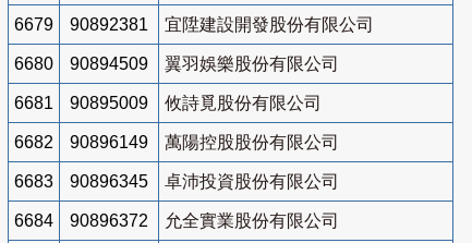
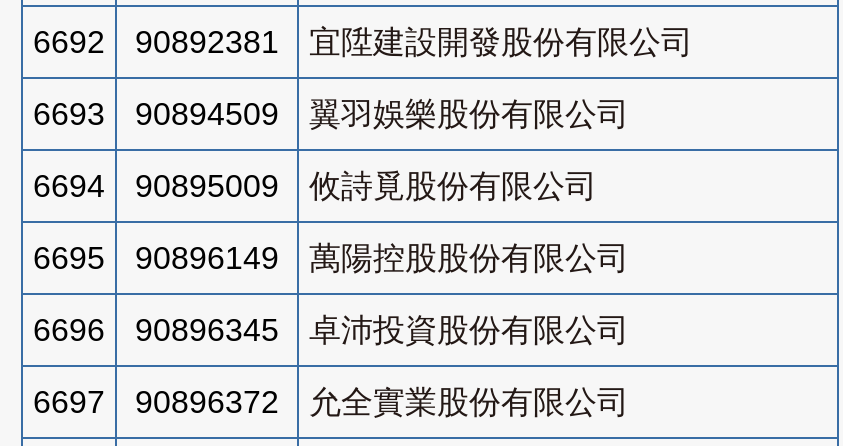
[14,15,374,34] 6679 90892381 宜陞建設開發股份有限公司 -> [33,25,693,59] 6692 90892381 宜陞建設開發股份有限公司
[14,54,339,73] 6680 90894509 翼羽娛樂股份有限公司 -> [33,97,629,131] 6693 90894509 翼羽娛樂股份有限公司
[14,94,322,112] 6681 90895009 攸詩覓股份有限公司 -> [33,169,597,203] 6694 90895009 攸詩覓股份有限公司
[14,133,339,151] 6682 90896149 萬陽控股股份有限公司 -> [33,241,629,275] 6695 90896149 萬陽控股股份有限公司
[14,172,339,191] 6683 90896345 卓沛投資股份有限公司 -> [33,313,629,347] 6696 90896345 卓沛投資股份有限公司
[14,211,339,230] 6684 90896372 允全實業股份有限公司 -> [33,385,629,419] 6697 90896372 允全實業股份有限公司

